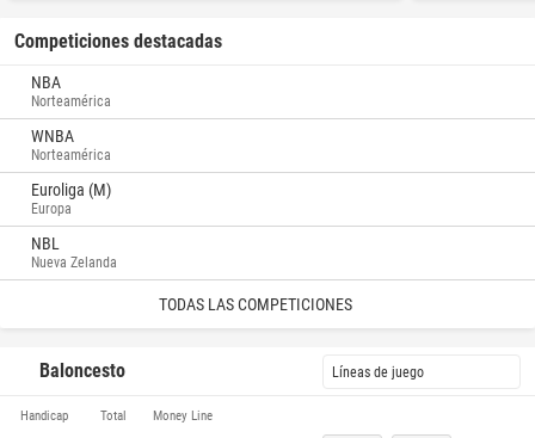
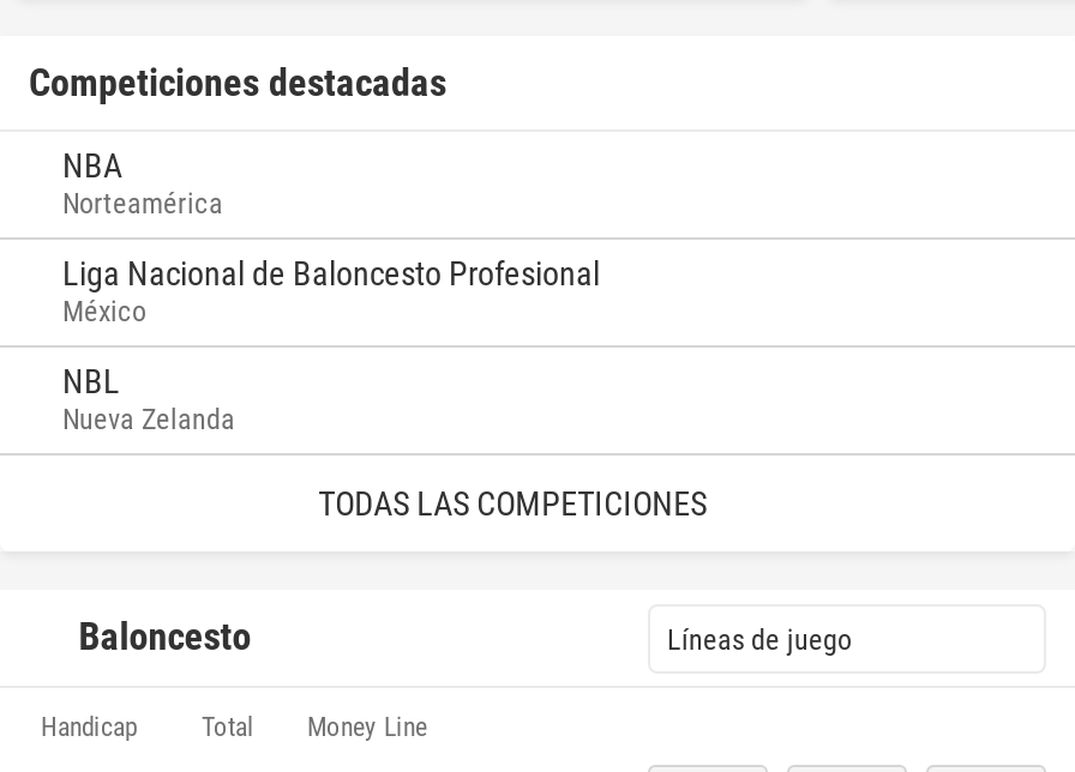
[31,127,111,217] WNBA | Norteamérica | Euroliga (M) | Europa -> [62,254,600,328] Liga Nacional de Baloncesto Profesional | México

